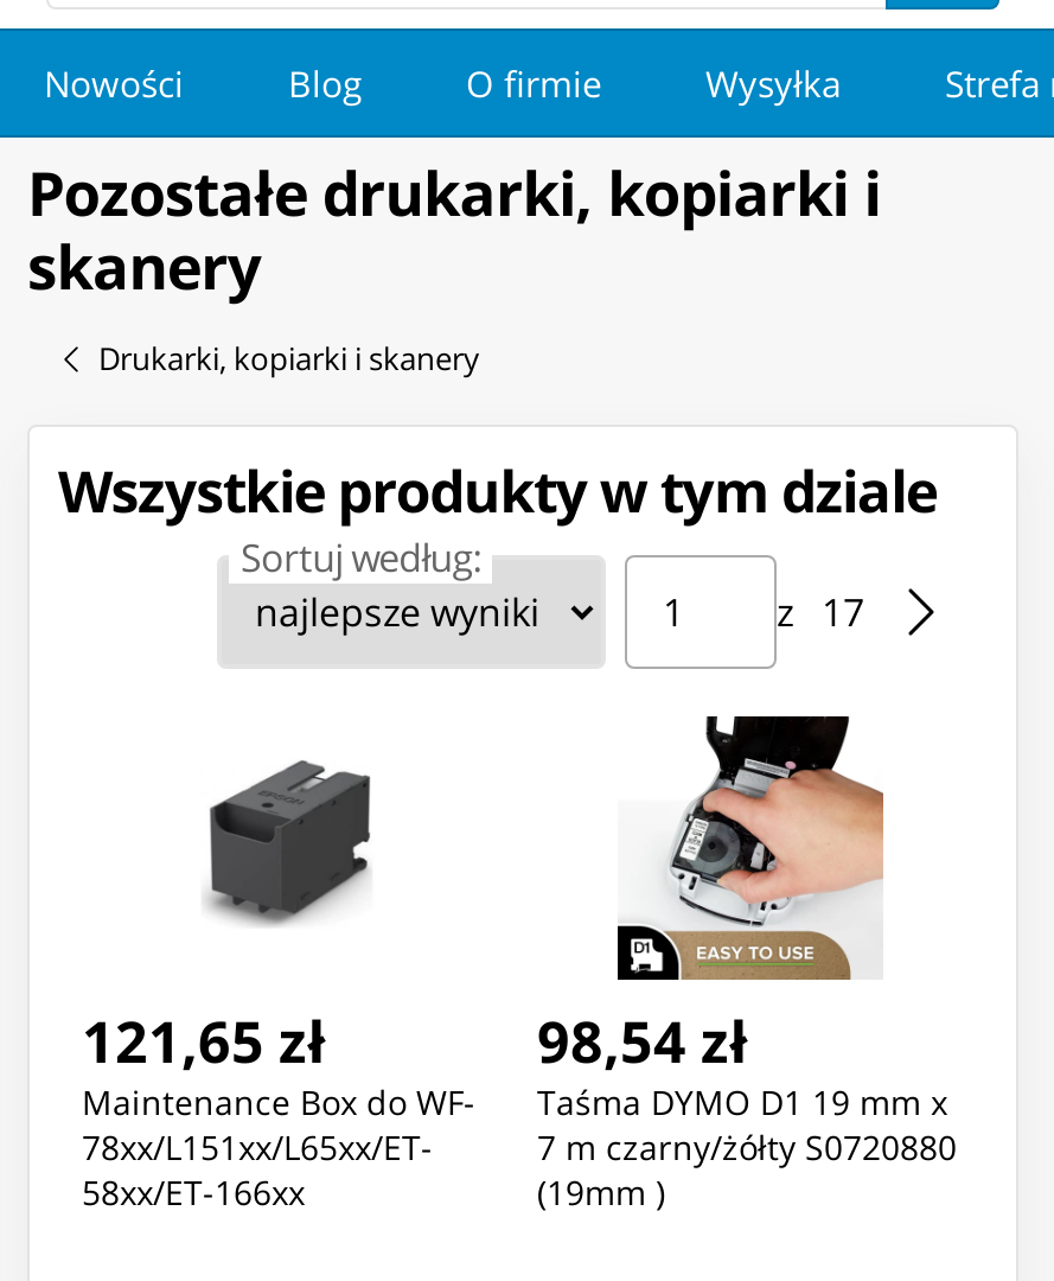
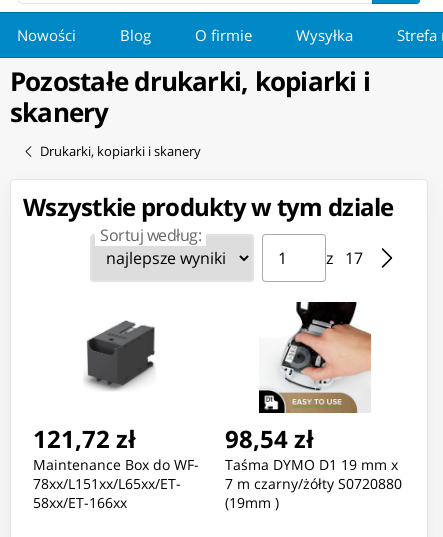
[82,1002,326,1080] 121,65 zł -> [33,422,136,455] 121,72 zł

